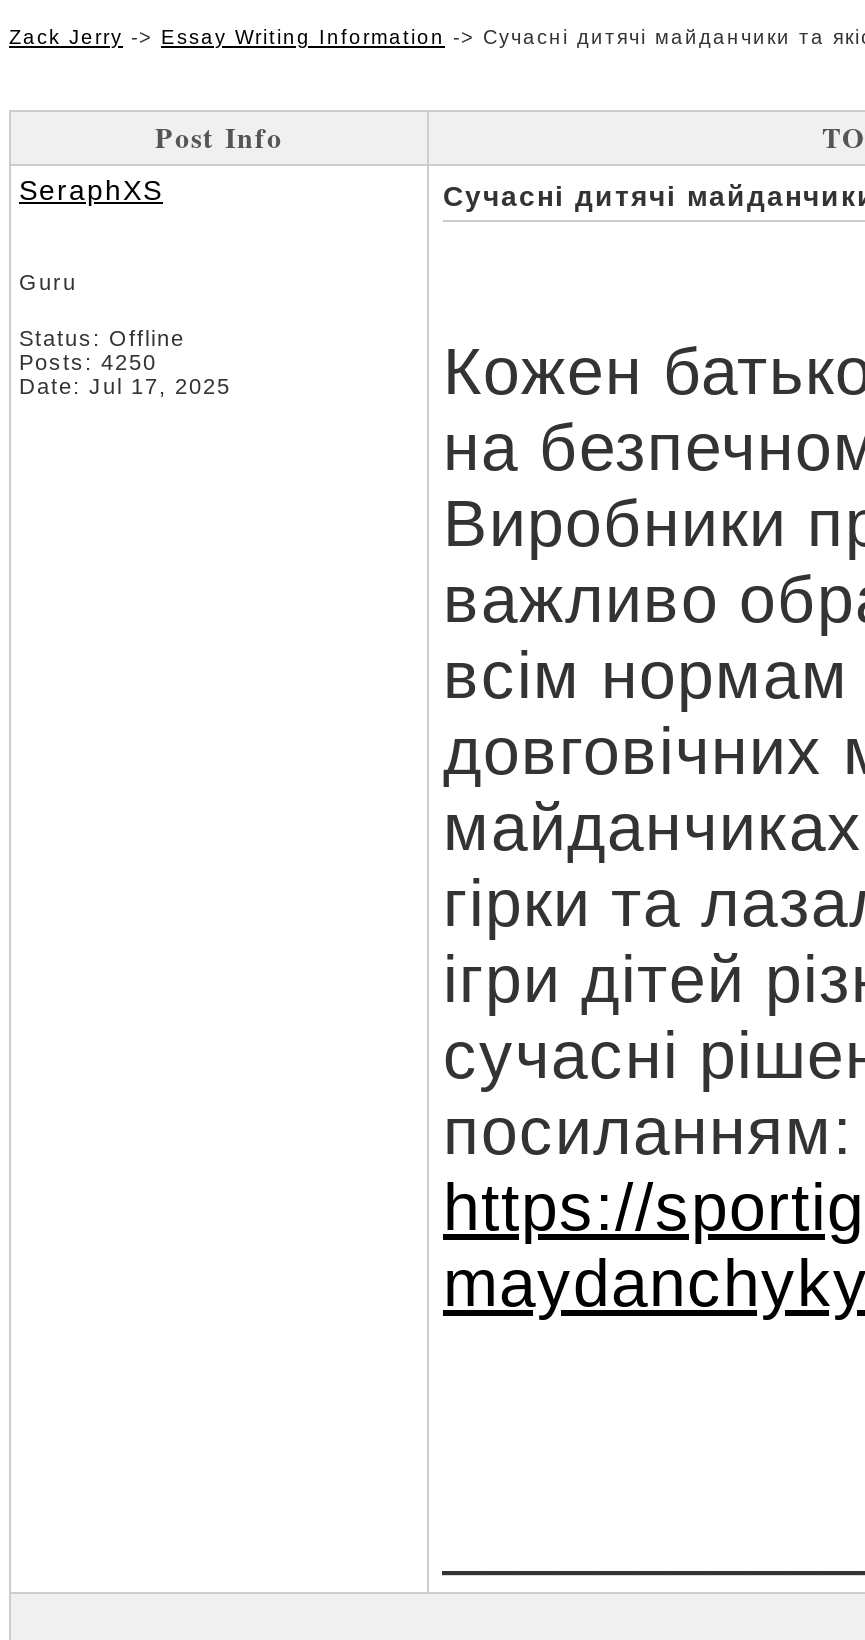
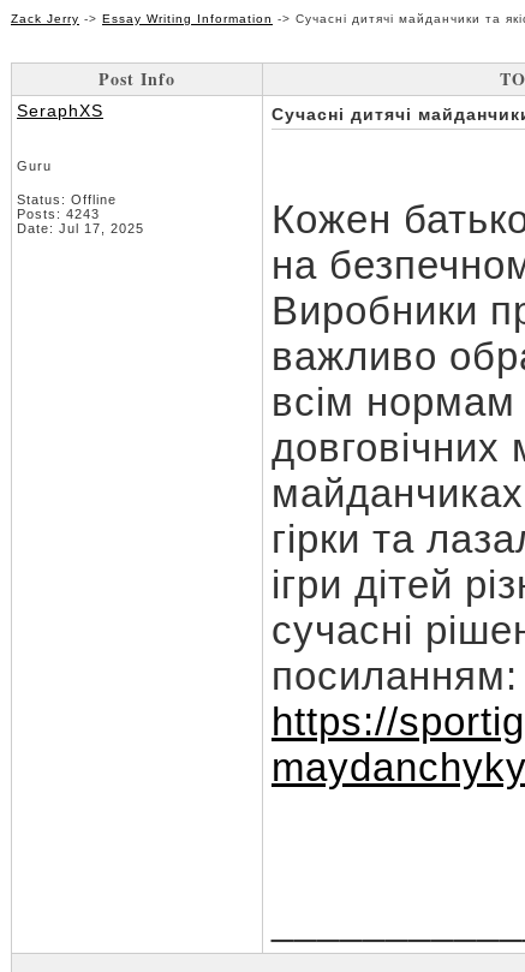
[19,350,157,374] Posts: 4250 -> [17,207,100,221] Posts: 4243

